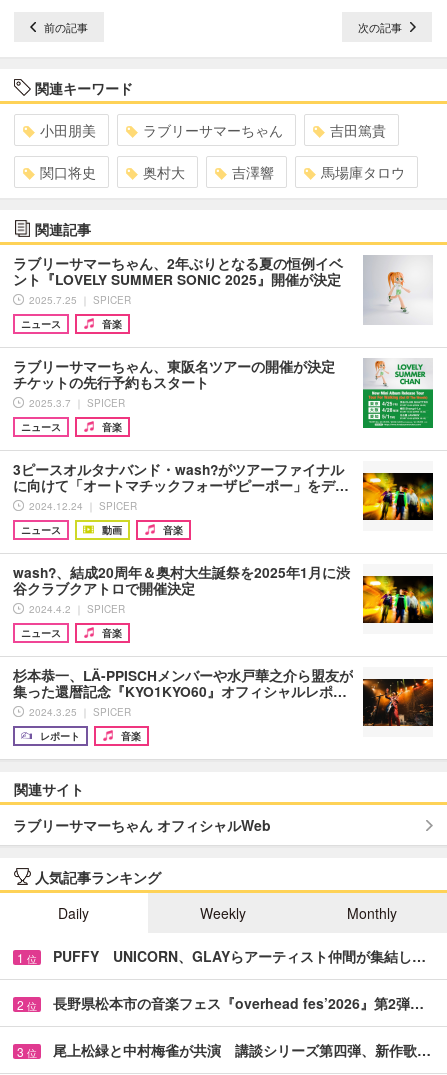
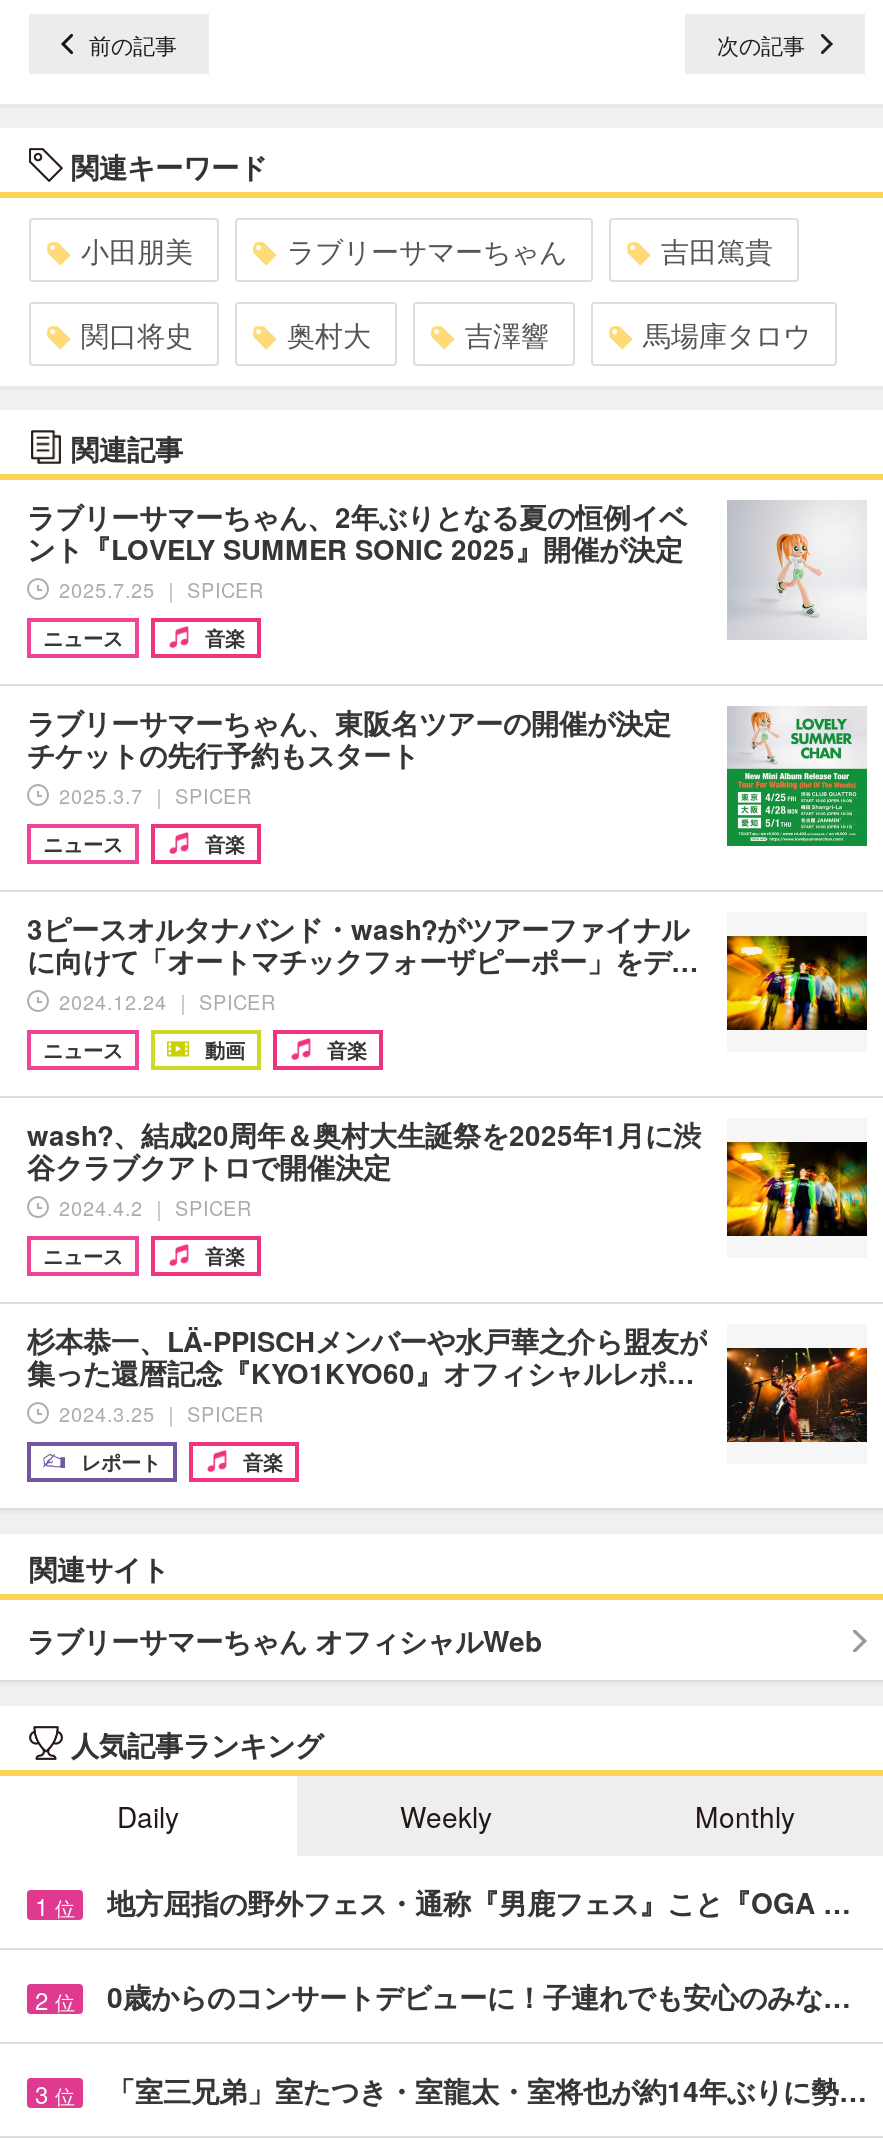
[53,946,426,966] PUFFY UNICORN、GLAYらアーティスト仲間が集結し… -> [107,1883,851,1923] 地方屈指の野外フェス・通称『男鹿フェス』こと『OGA …
[53,993,424,1013] 長野県松本市の音楽フェス『overhead fes’2026』第2弾… -> [107,1977,851,2017] 0歳からのコンサートデビューに！子連れでも安心のみな…
[53,1040,431,1060] 尾上松緑と中村梅雀が共演 講談シリーズ第四弾、新作歌… -> [107,2071,867,2111] 「室三兄弟」室たつき・室龍太・室将也が約14年ぶりに勢…

